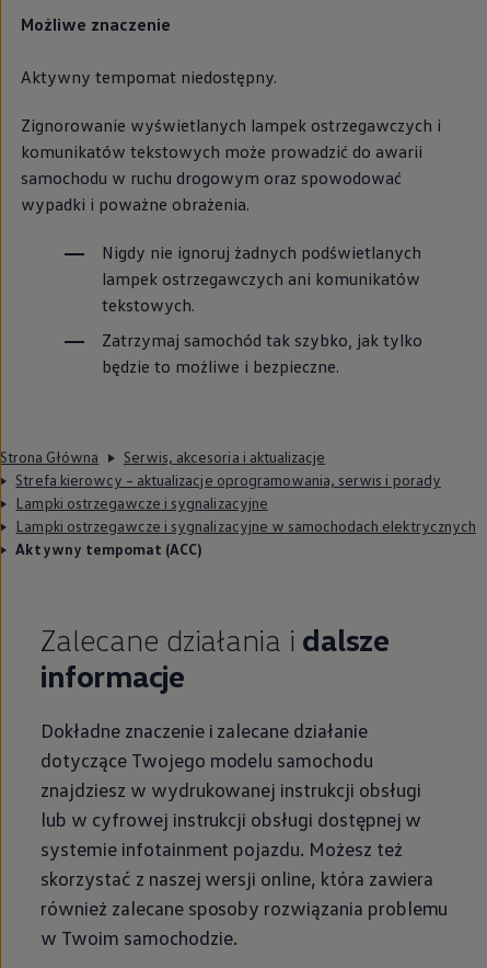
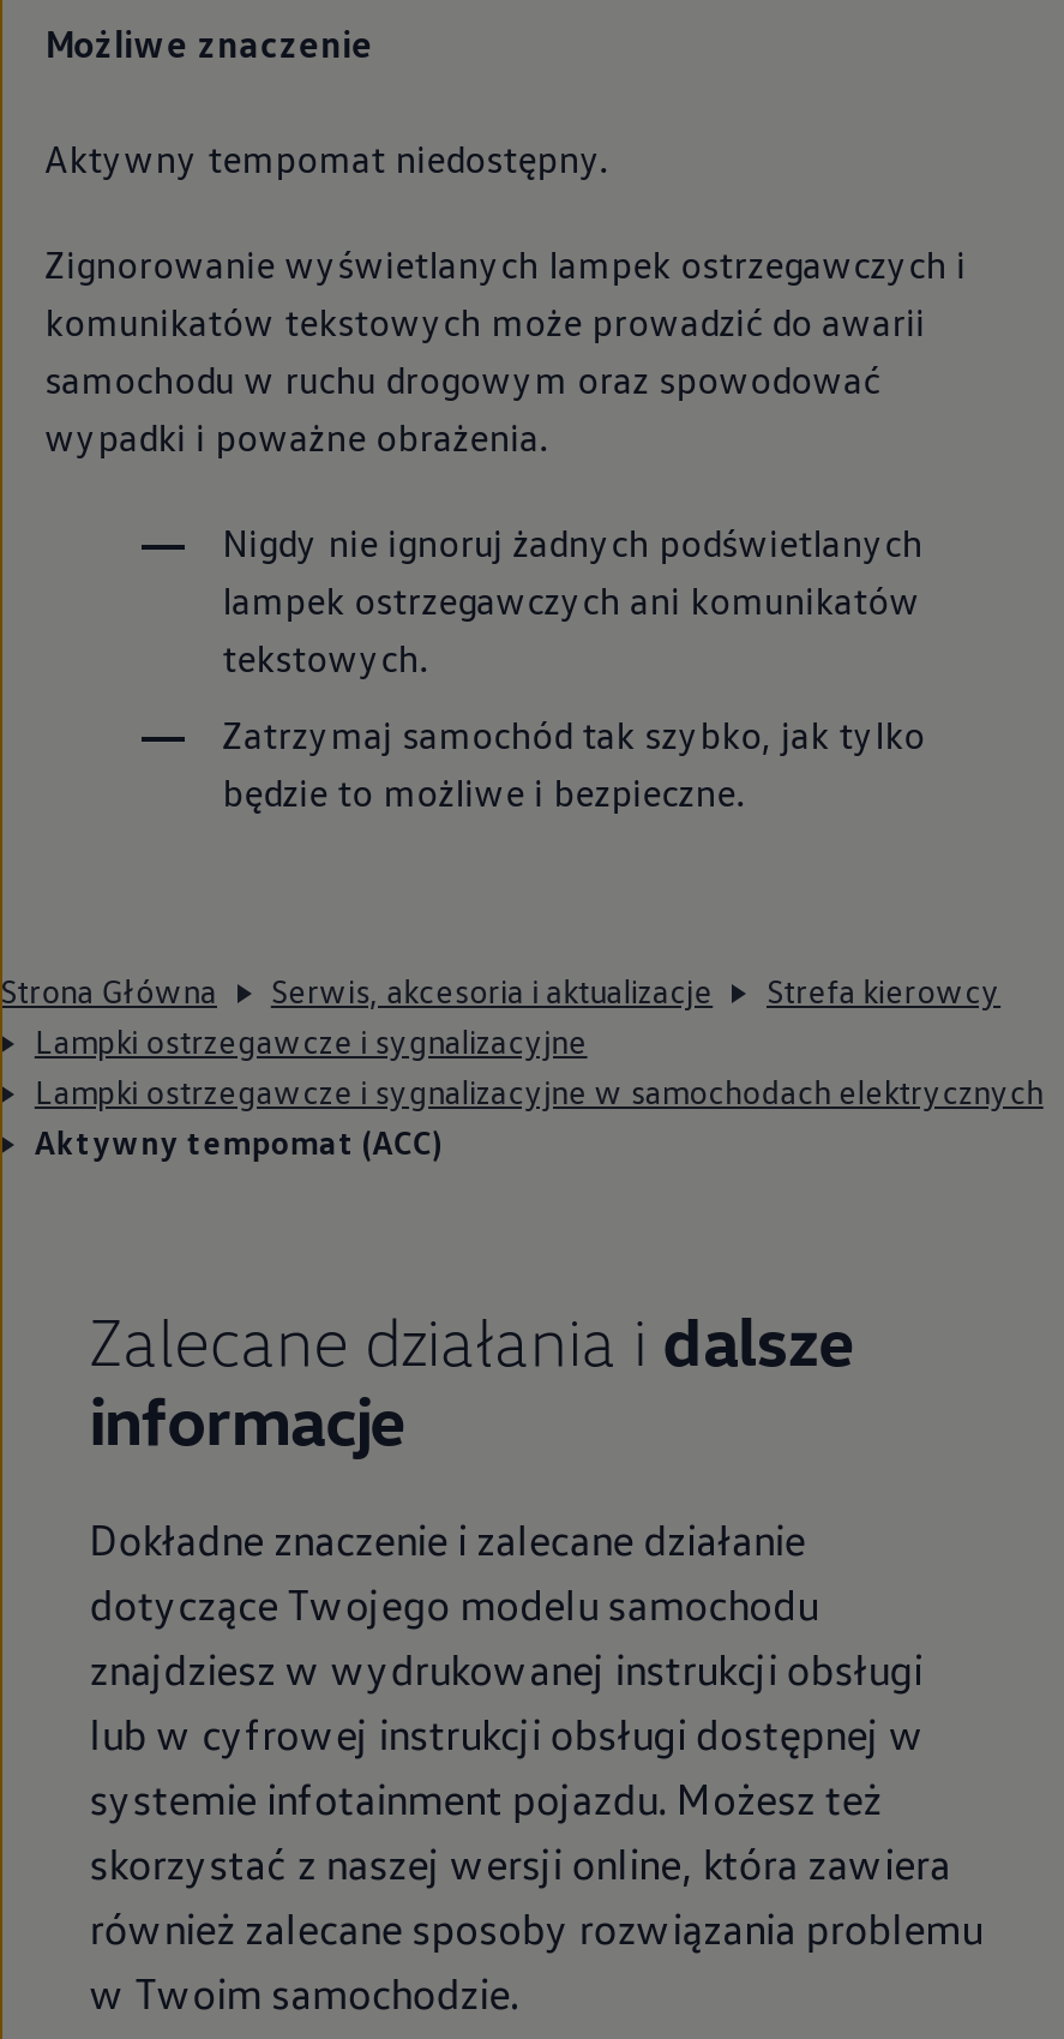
[16,470,441,489] Strefa kierowcy – aktualizacje oprogramowania, serwis i porady -> [767,970,1001,1011] Strefa kierowcy

